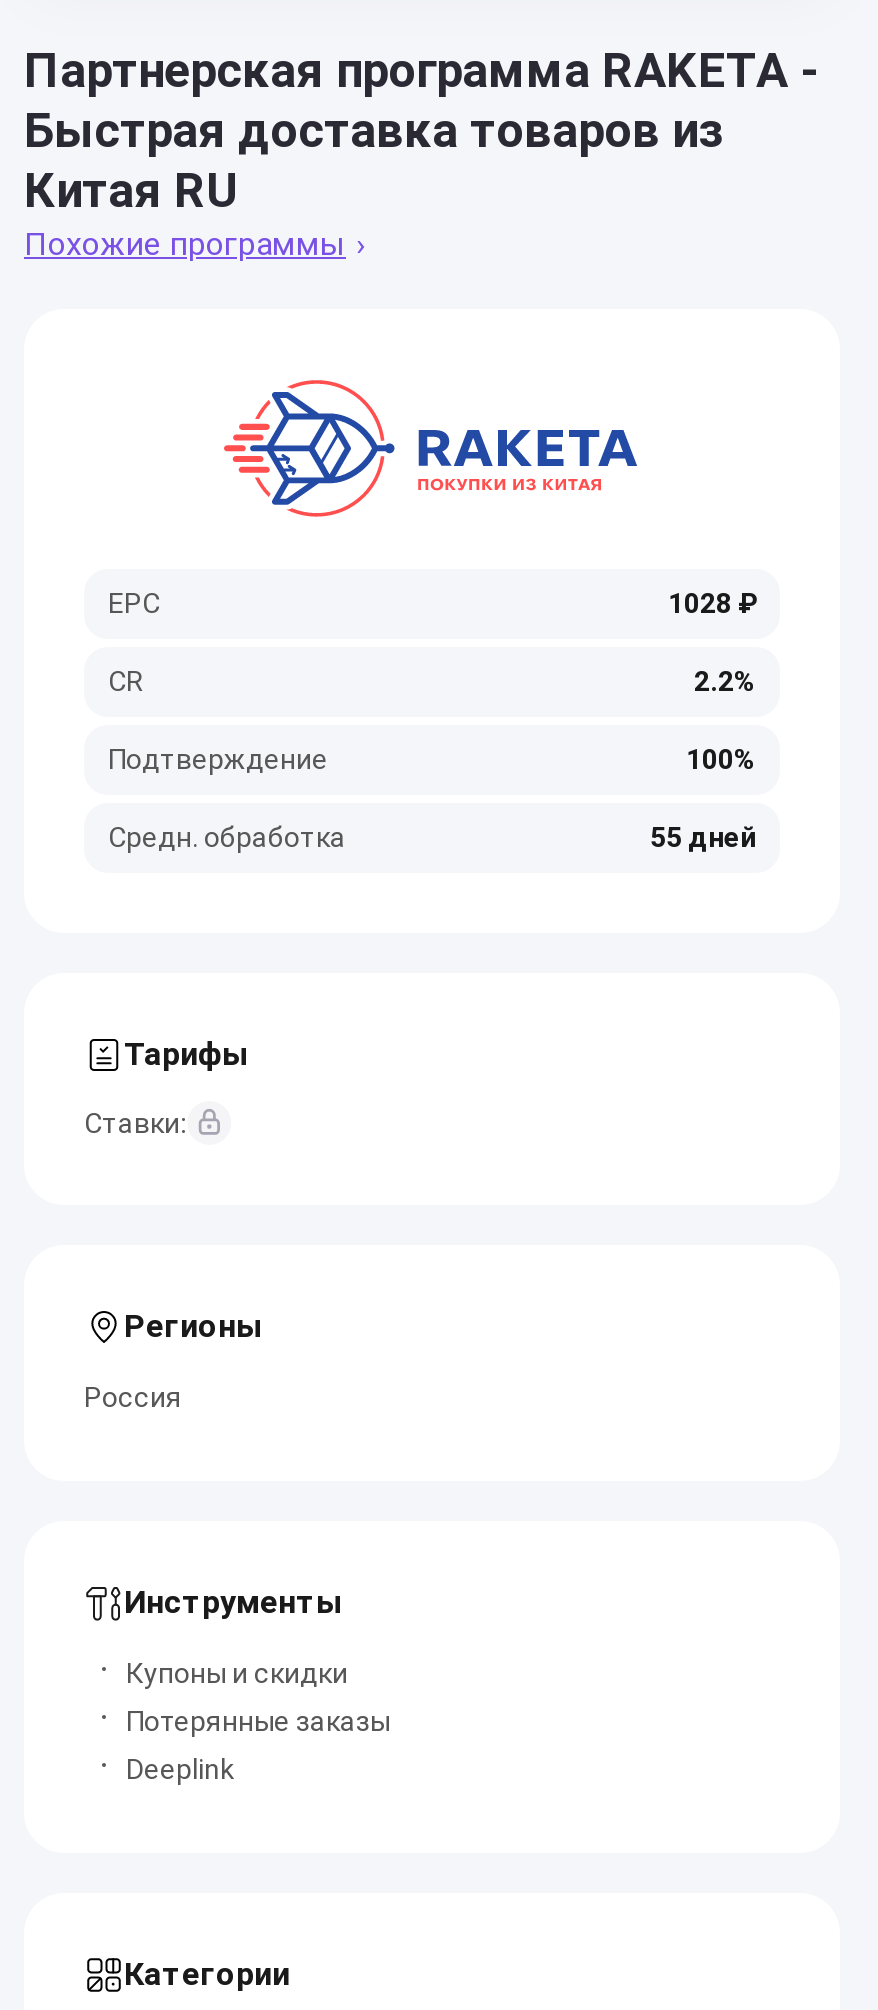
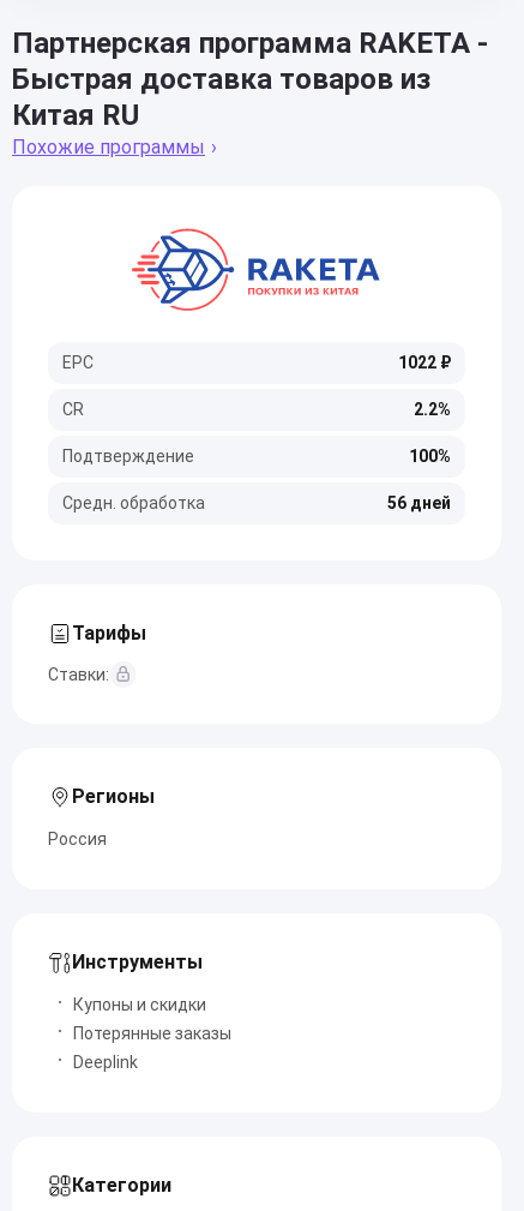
[668,587,756,619] 1028 ₽ -> [398,353,451,372] 1022 ₽
[650,821,756,853] 55 дней -> [387,493,451,512] 56 дней

